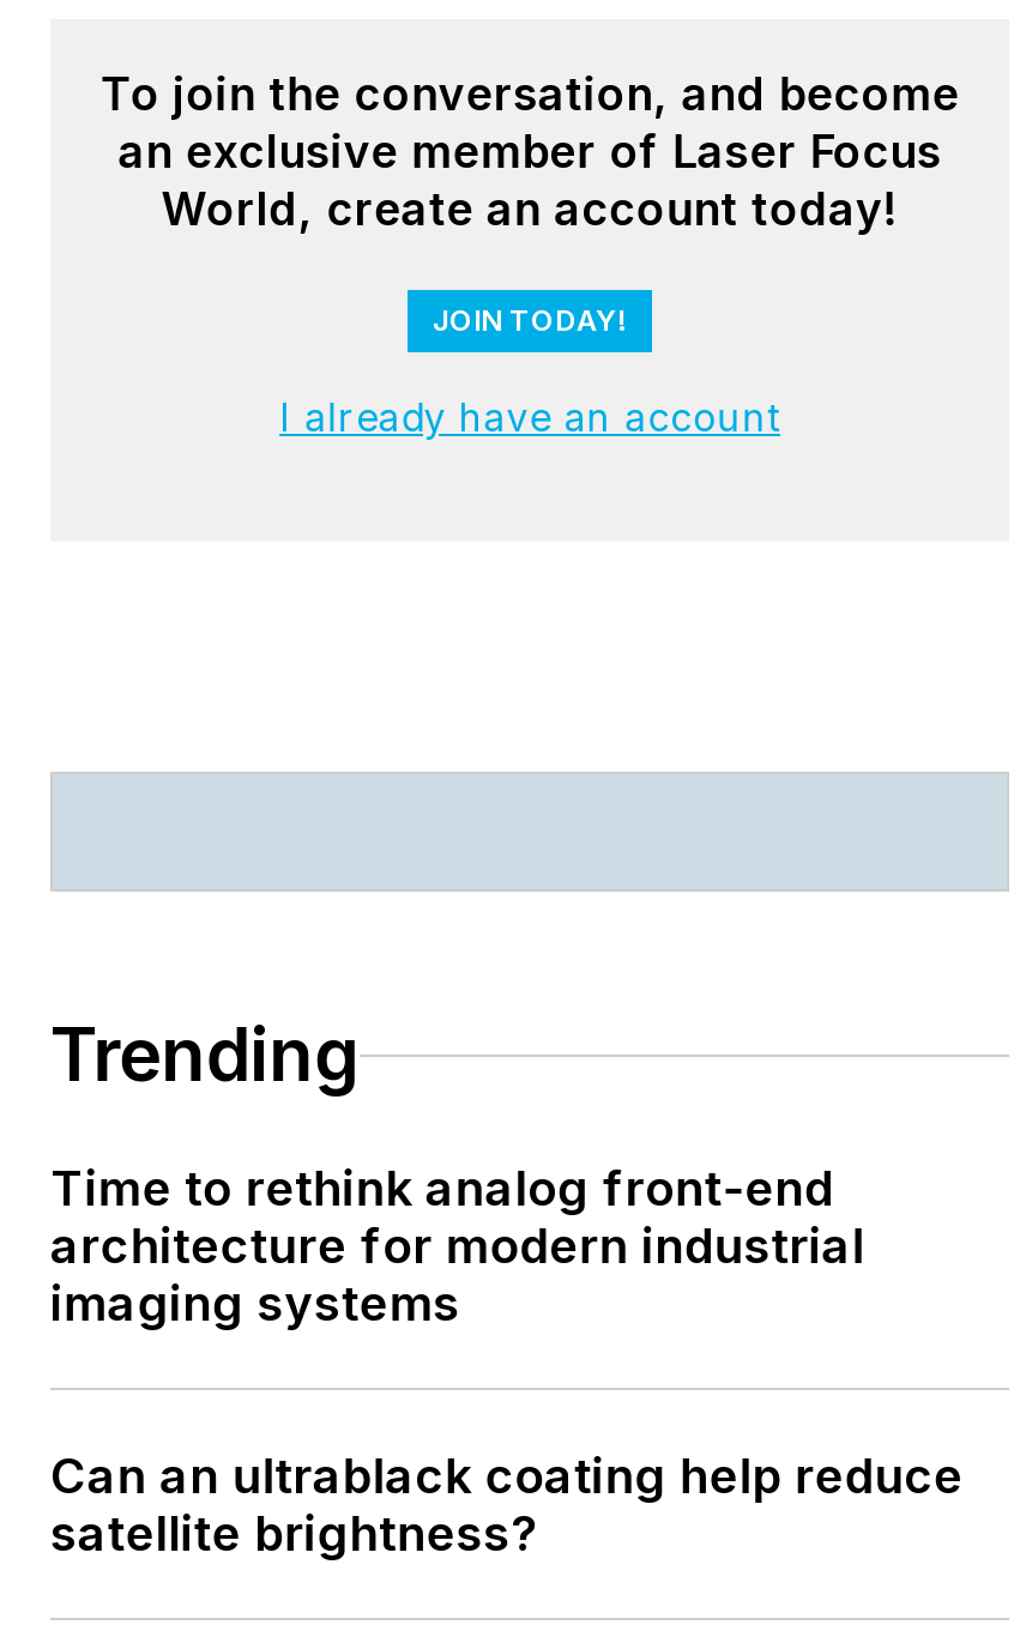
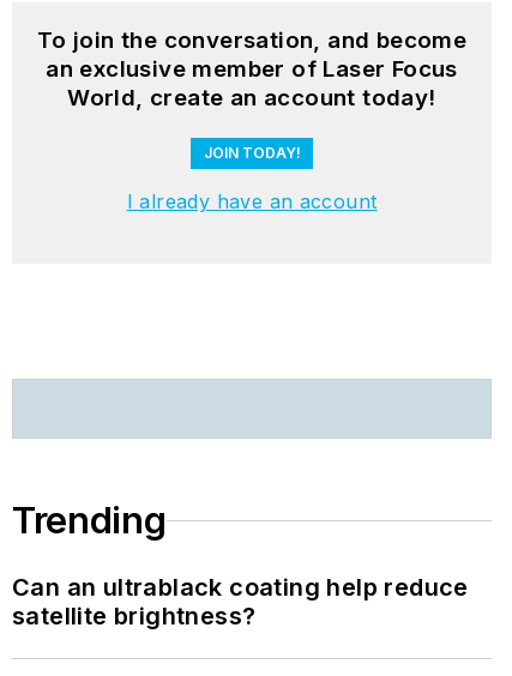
[50,1161,864,1333] Time to rethink analog front-end | architecture for modern industrial | imaging systems -> none

